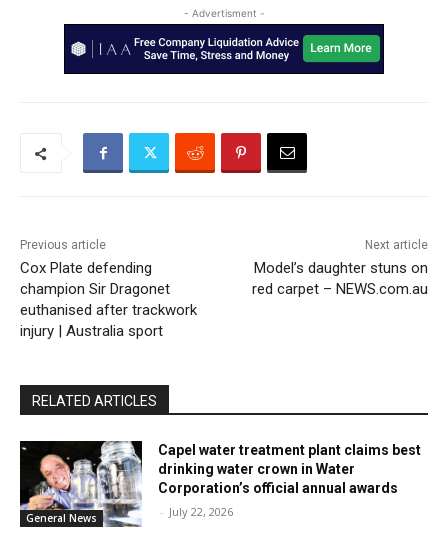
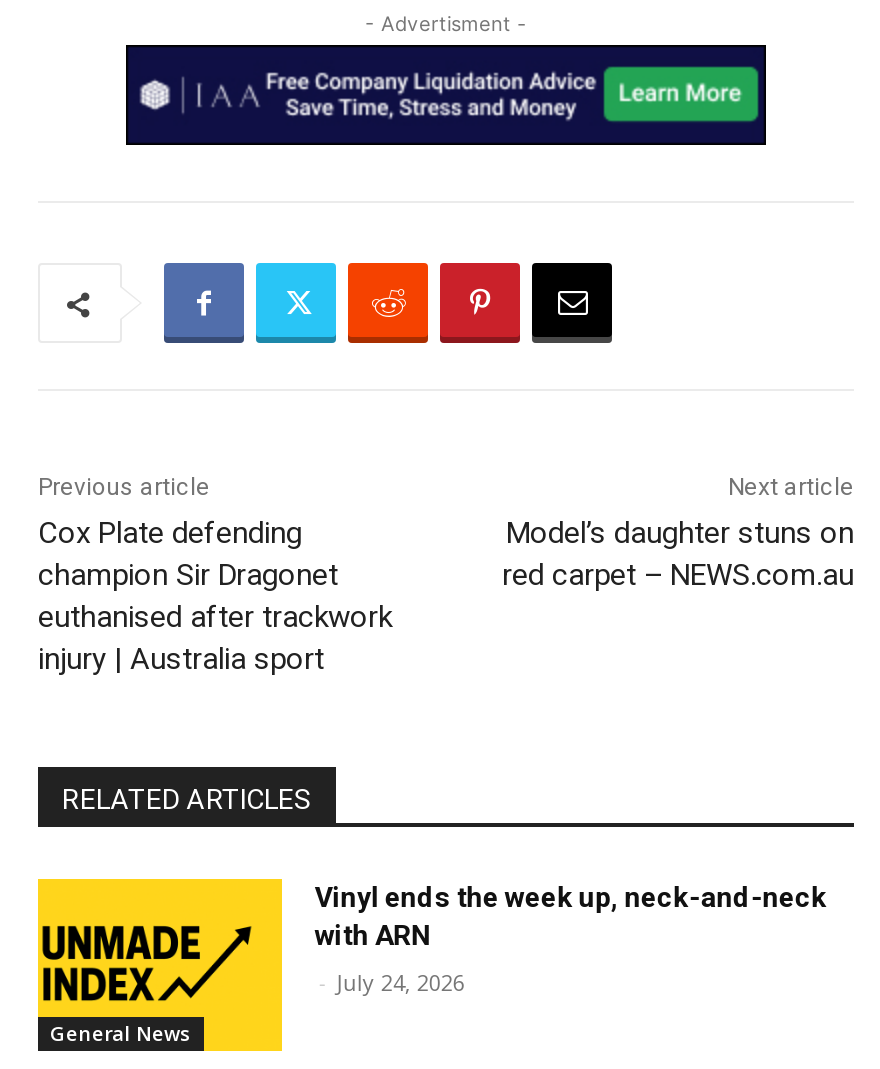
[19,440,421,528] [image] | Capel water treatment plant claims best | drinking water crown in Water | Corporation’s official annual awards -> [36,877,827,1053] [image] | Vinyl ends the week up, neck-and-neck | with ARN
[160,504,233,519] - July 22, 2026 -> [319,968,465,998] - July 24, 2026

